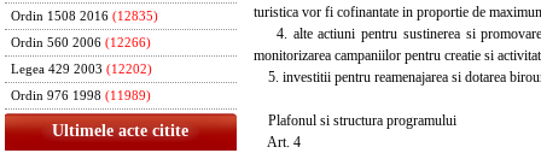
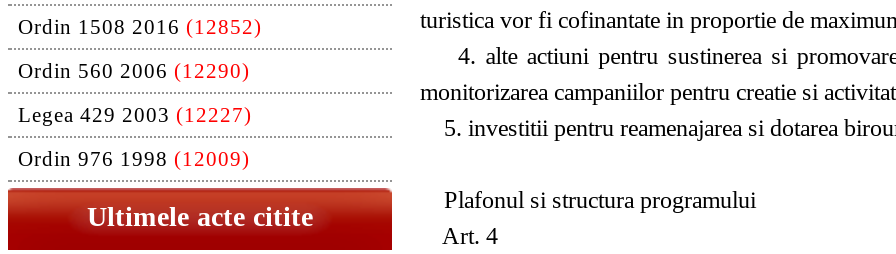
[11,10,158,23] Ordin 1508 2016 (12835) -> [18,16,262,38] Ordin 1508 2016 (12852)
[11,36,151,49] Ordin 560 2006 (12266) -> [18,60,250,82] Ordin 560 2006 (12290)
[11,63,152,76] Legea 429 2003 (12202) -> [18,104,252,126] Legea 429 2003 (12227)
[11,89,151,102] Ordin 976 1998 (11989) -> [18,148,250,170] Ordin 976 1998 (12009)

